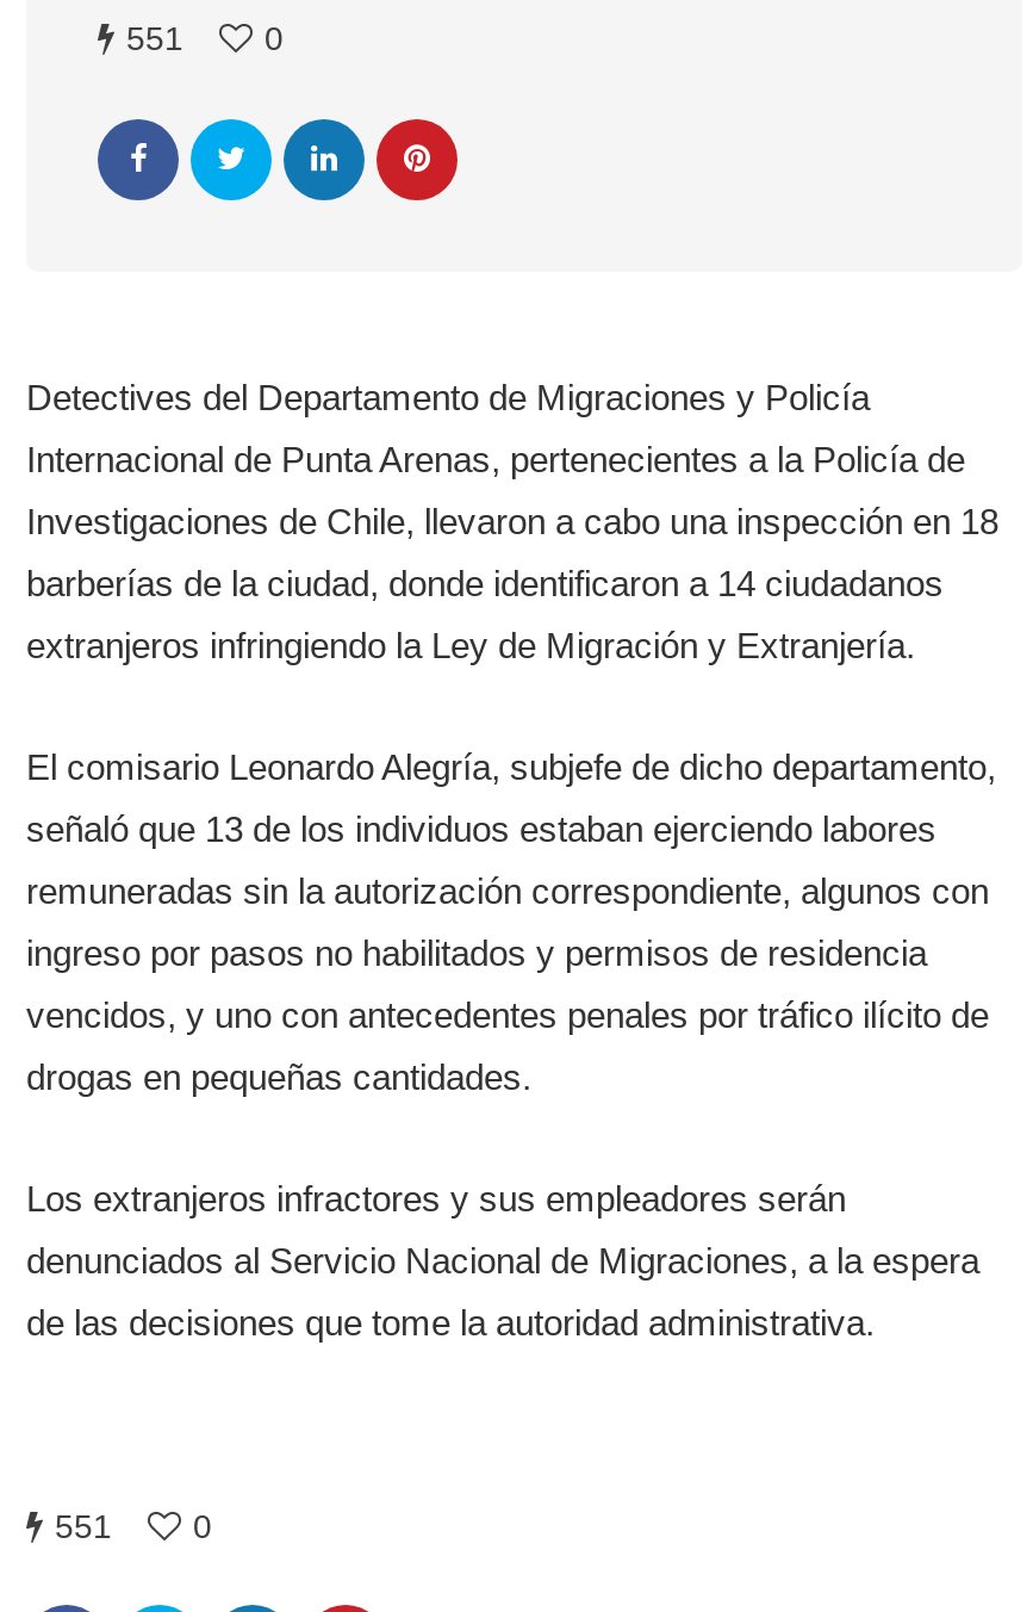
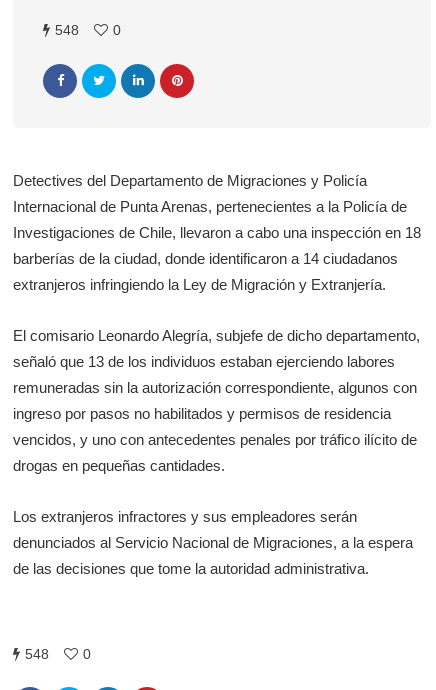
[126,20,183,58] 551 -> [55,22,79,38] 548
[55,1508,112,1546] 551 -> [25,646,49,662] 548

